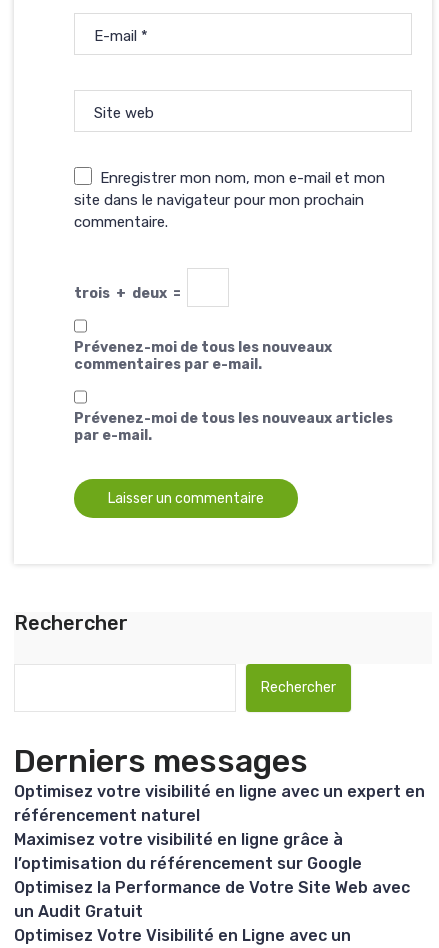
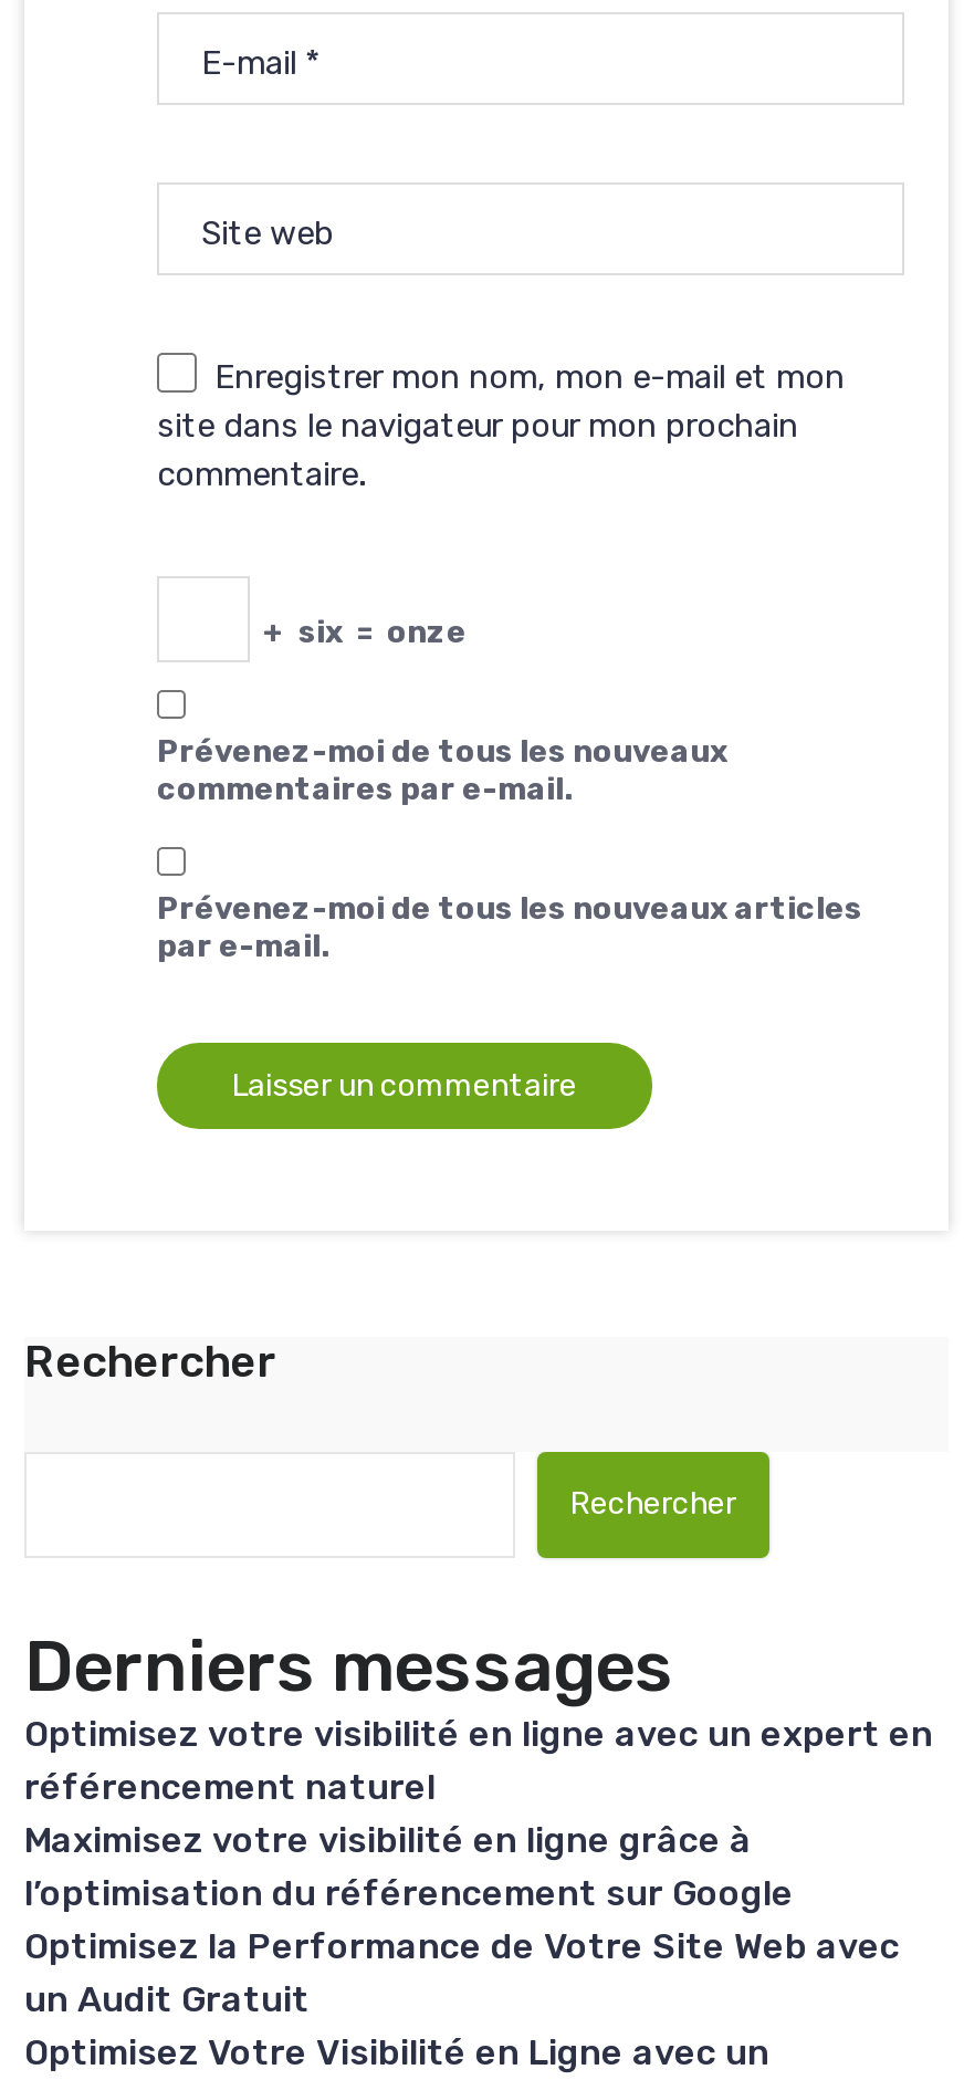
[74,285,184,302] trois + deux = -> [256,613,467,651] + six = onze

